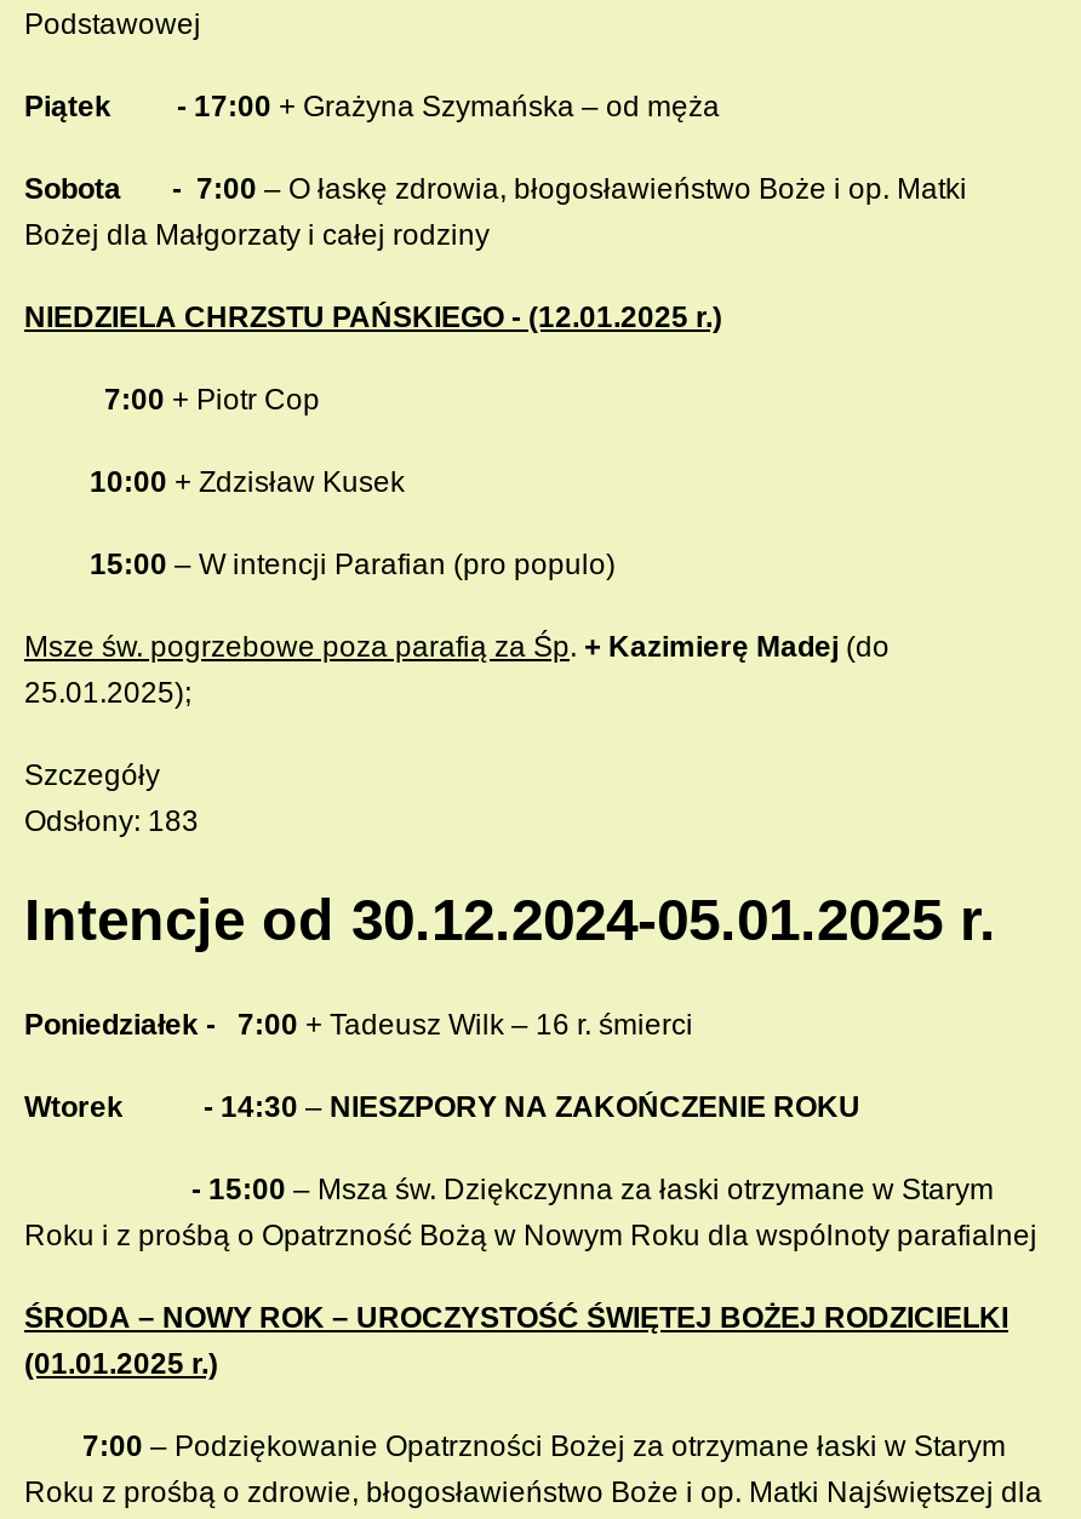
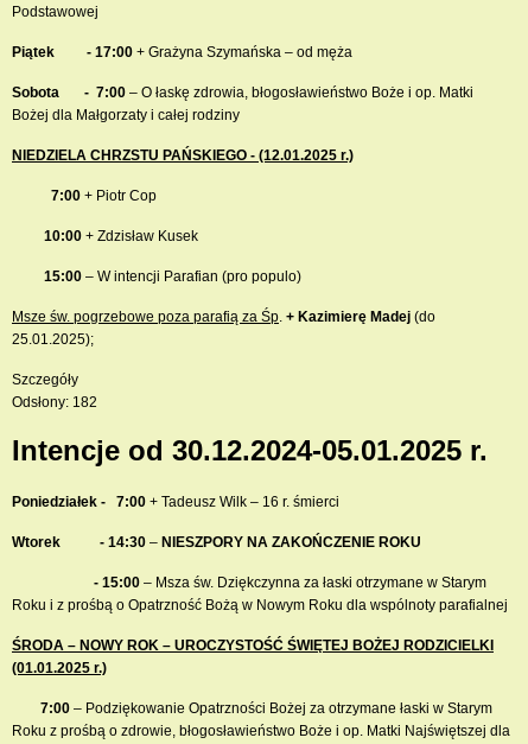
[24,804,199,838] Odsłony: 183 -> [12,394,97,411] Odsłony: 182

